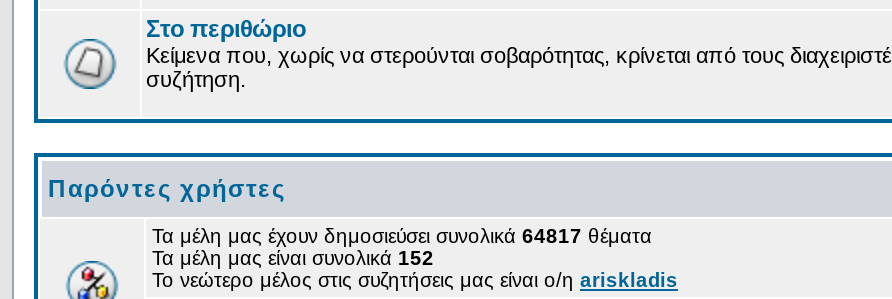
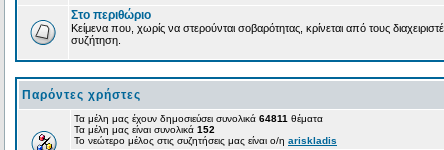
[152,225,652,247] Τα μέλη μας έχουν δημοσιεύσει συνολικά 64817 θέματα -> [74,113,323,124] Τα μέλη μας έχουν δημοσιεύσει συνολικά 64811 θέματα

